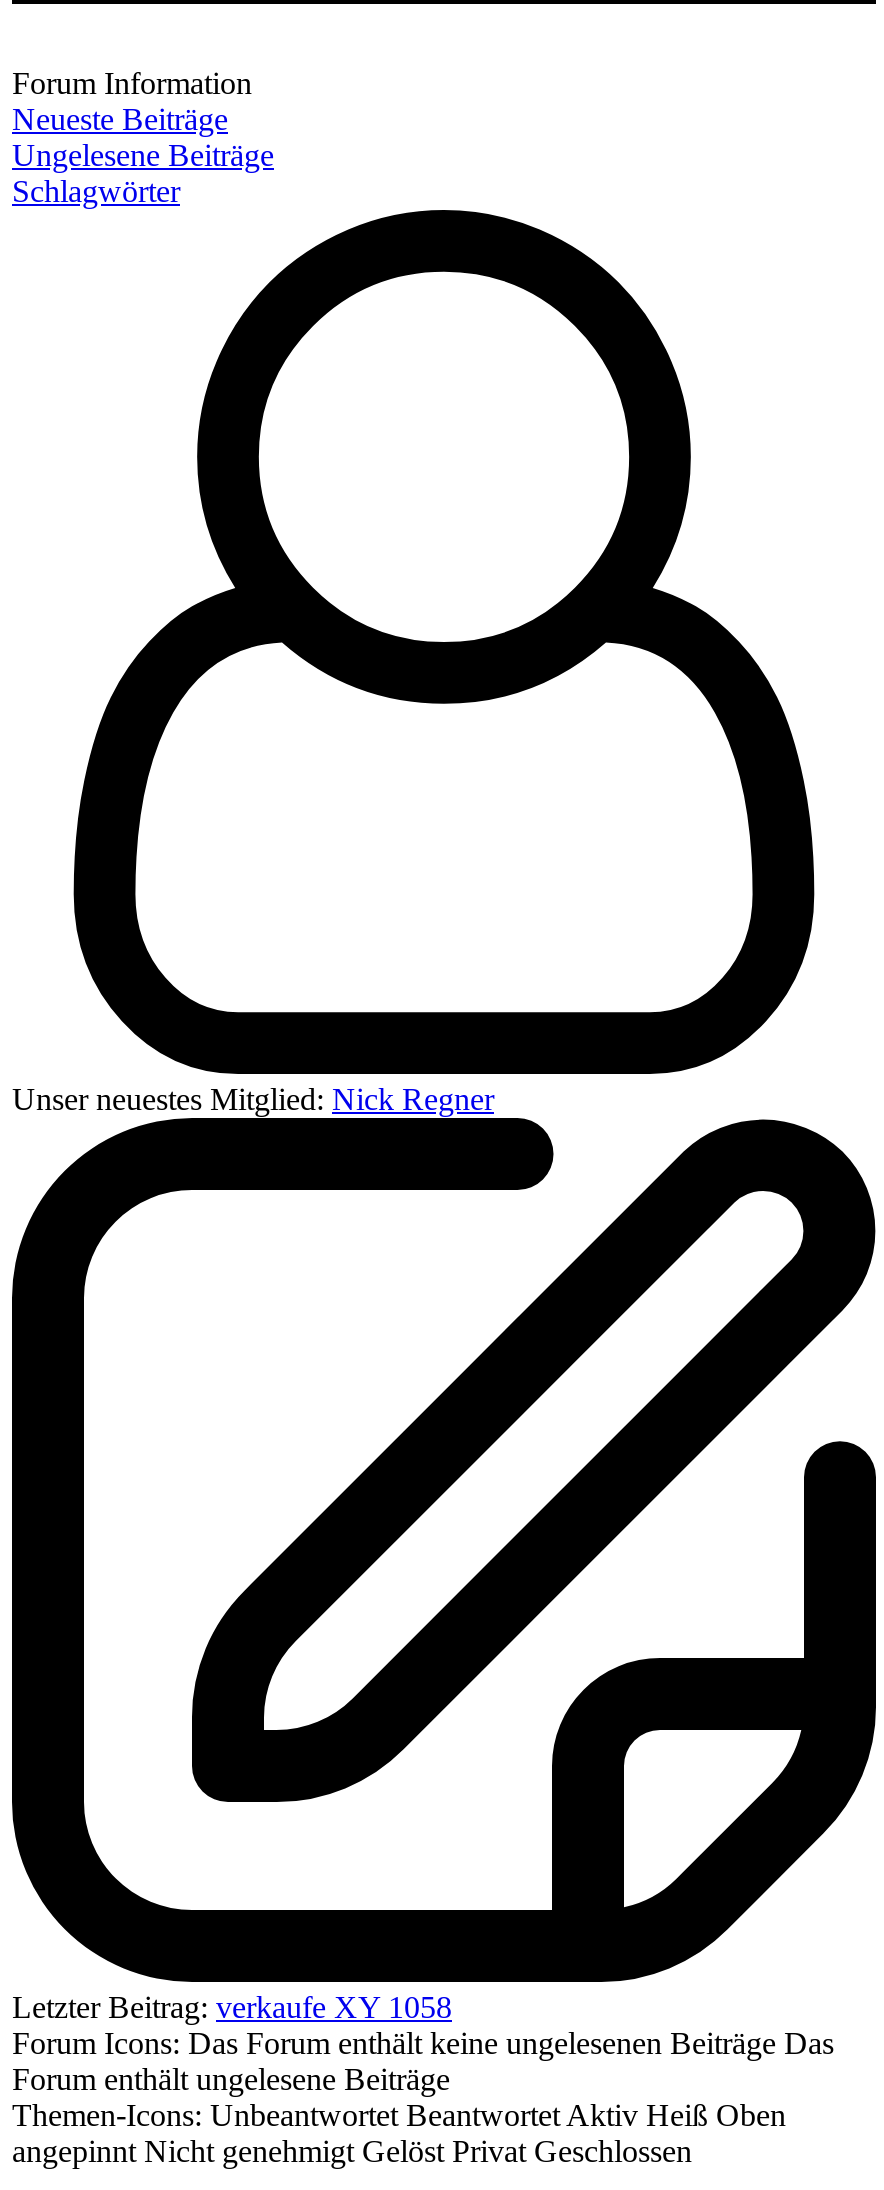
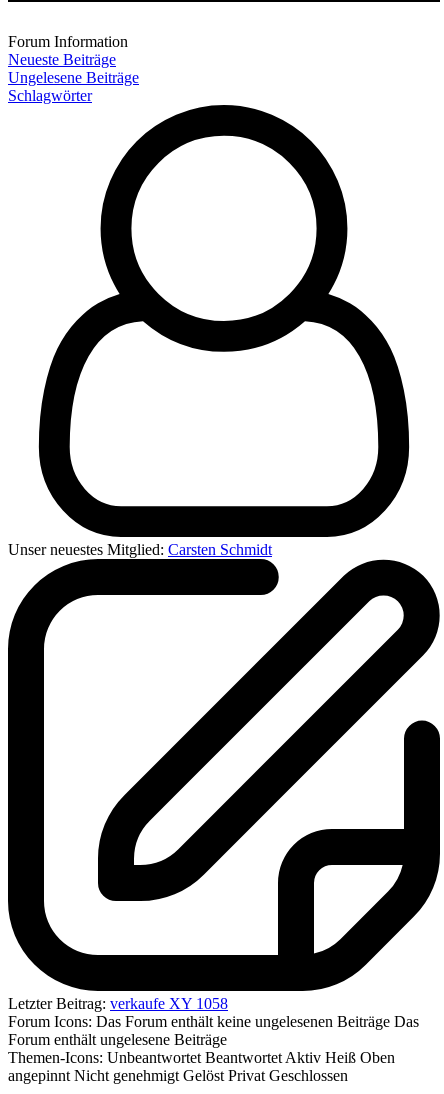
[12,1082,494,1116] Unser neuestes Mitglied: Nick Regner -> [8,541,272,558] Unser neuestes Mitglied: Carsten Schmidt

